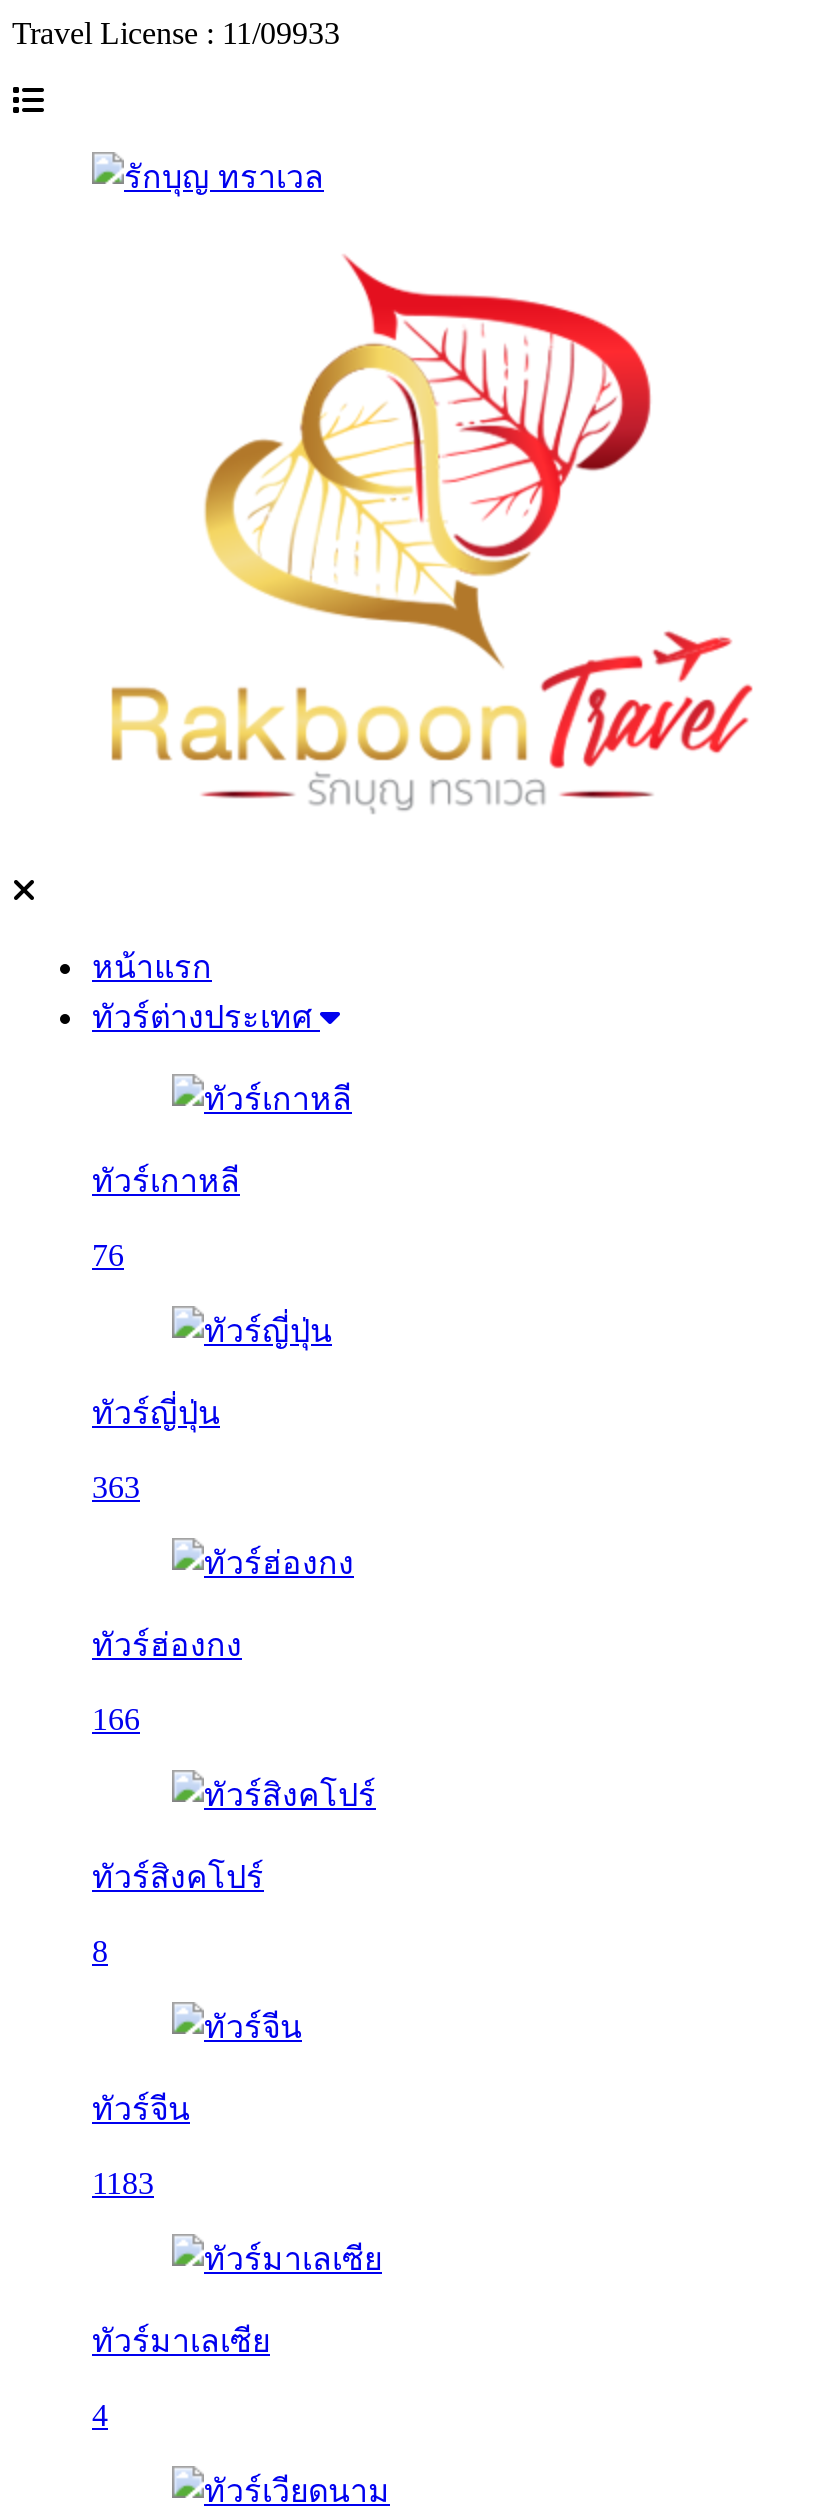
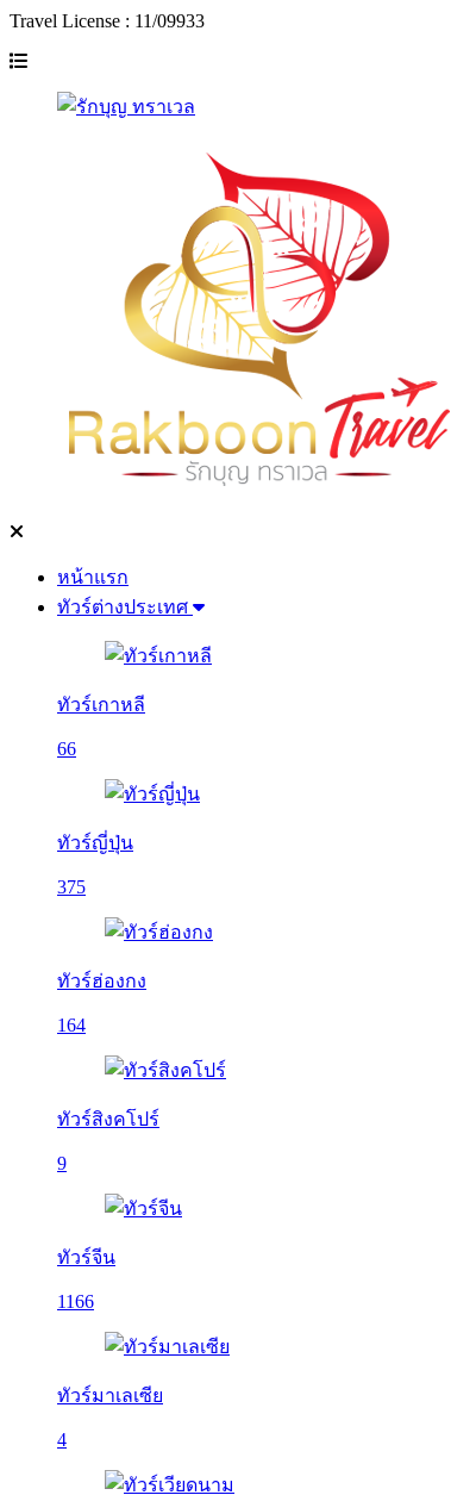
[92,1238,124,1272] 76 -> [57,739,76,759] 66
[92,1470,140,1504] 363 -> [57,877,86,897] 375
[92,1702,140,1736] 166 -> [57,1015,86,1035] 164
[92,1934,108,1968] 8 -> [57,1153,67,1173] 9
[92,2166,154,2200] 1183 -> [57,1291,94,1312] 1166

